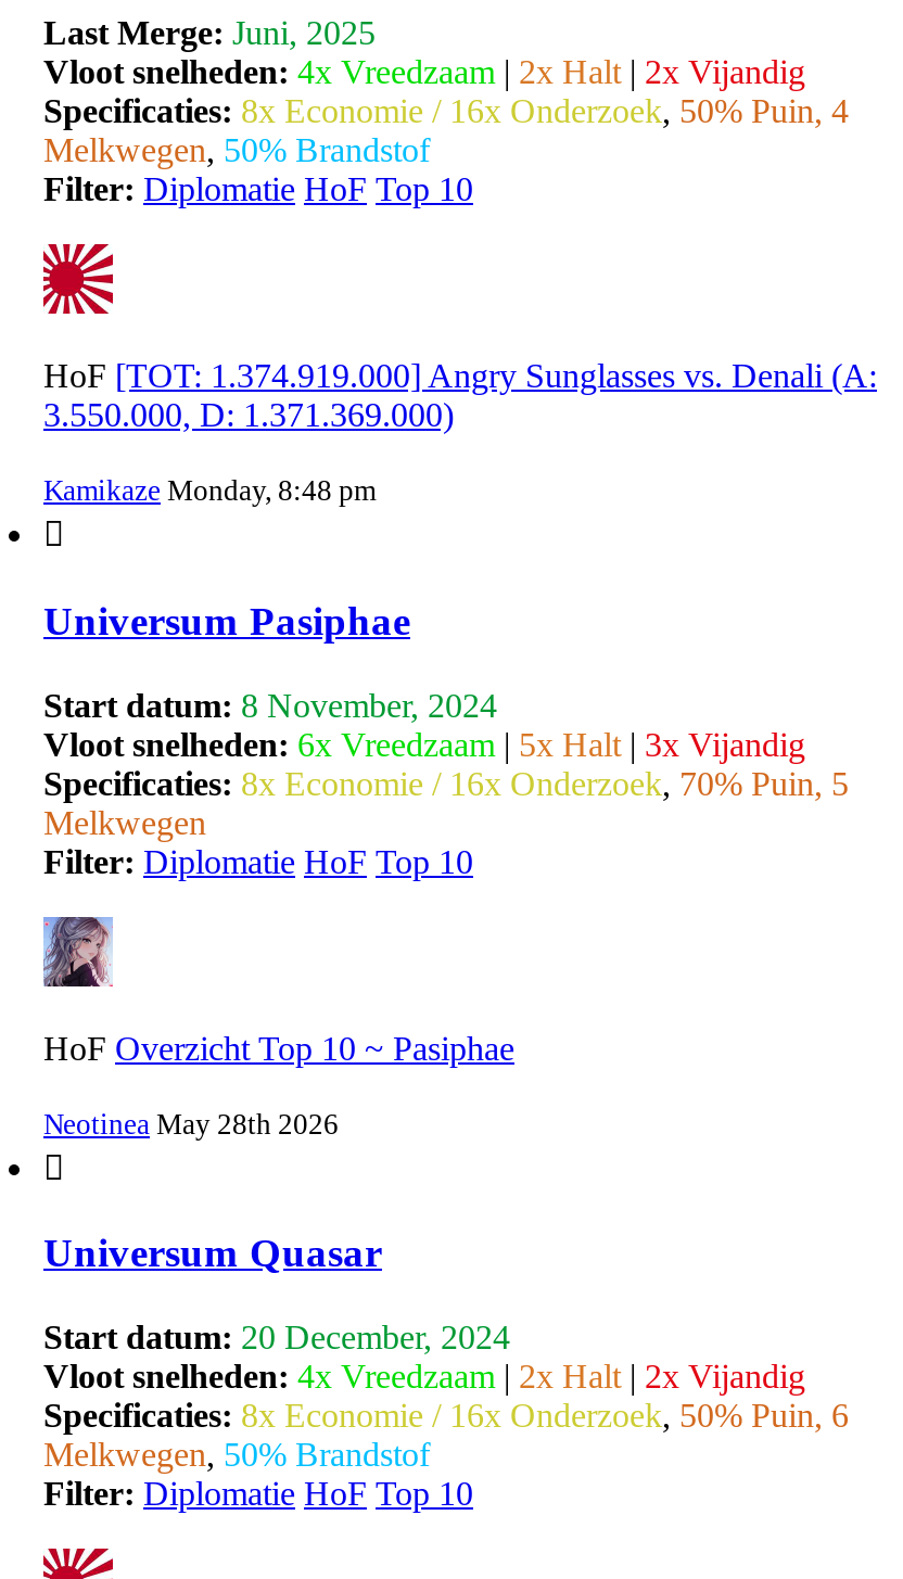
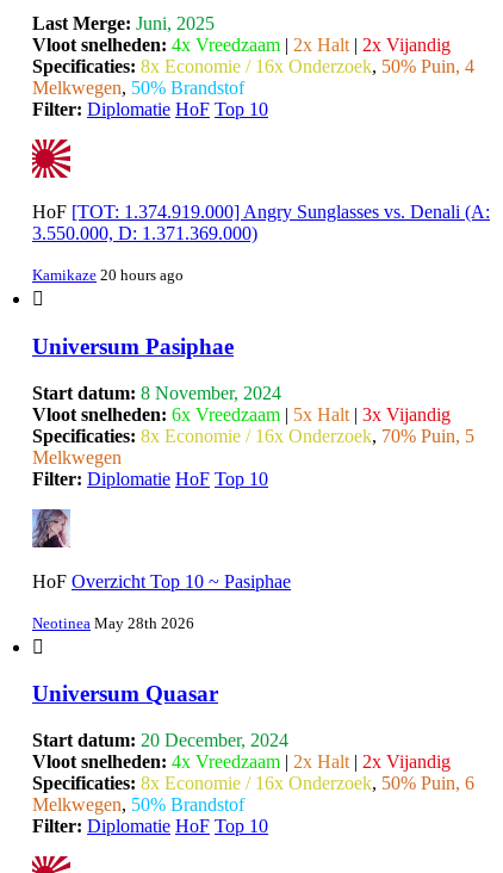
[43,475,376,507] Kamikaze Monday, 8:48 pm -> [32,266,184,284] Kamikaze 20 hours ago

